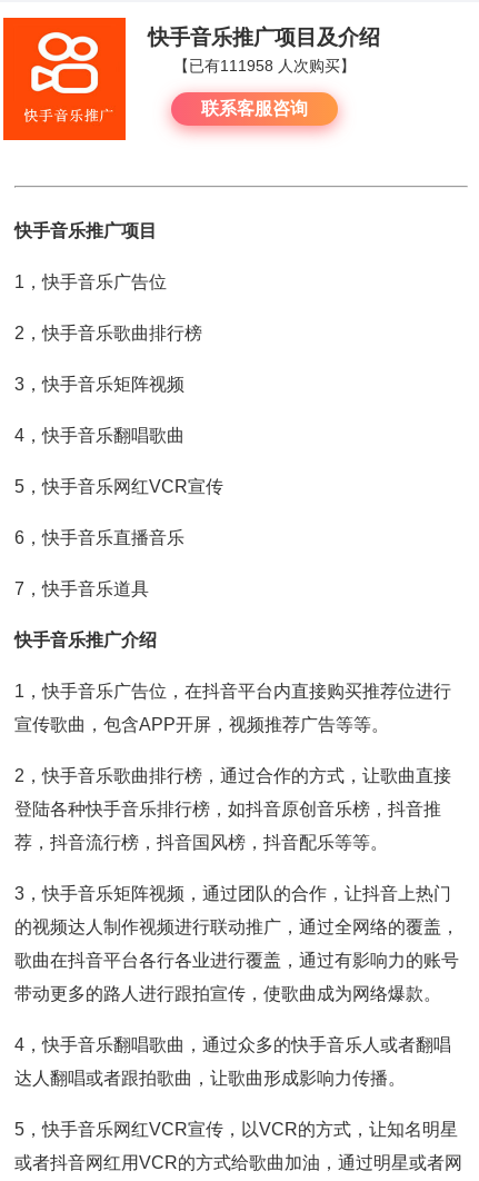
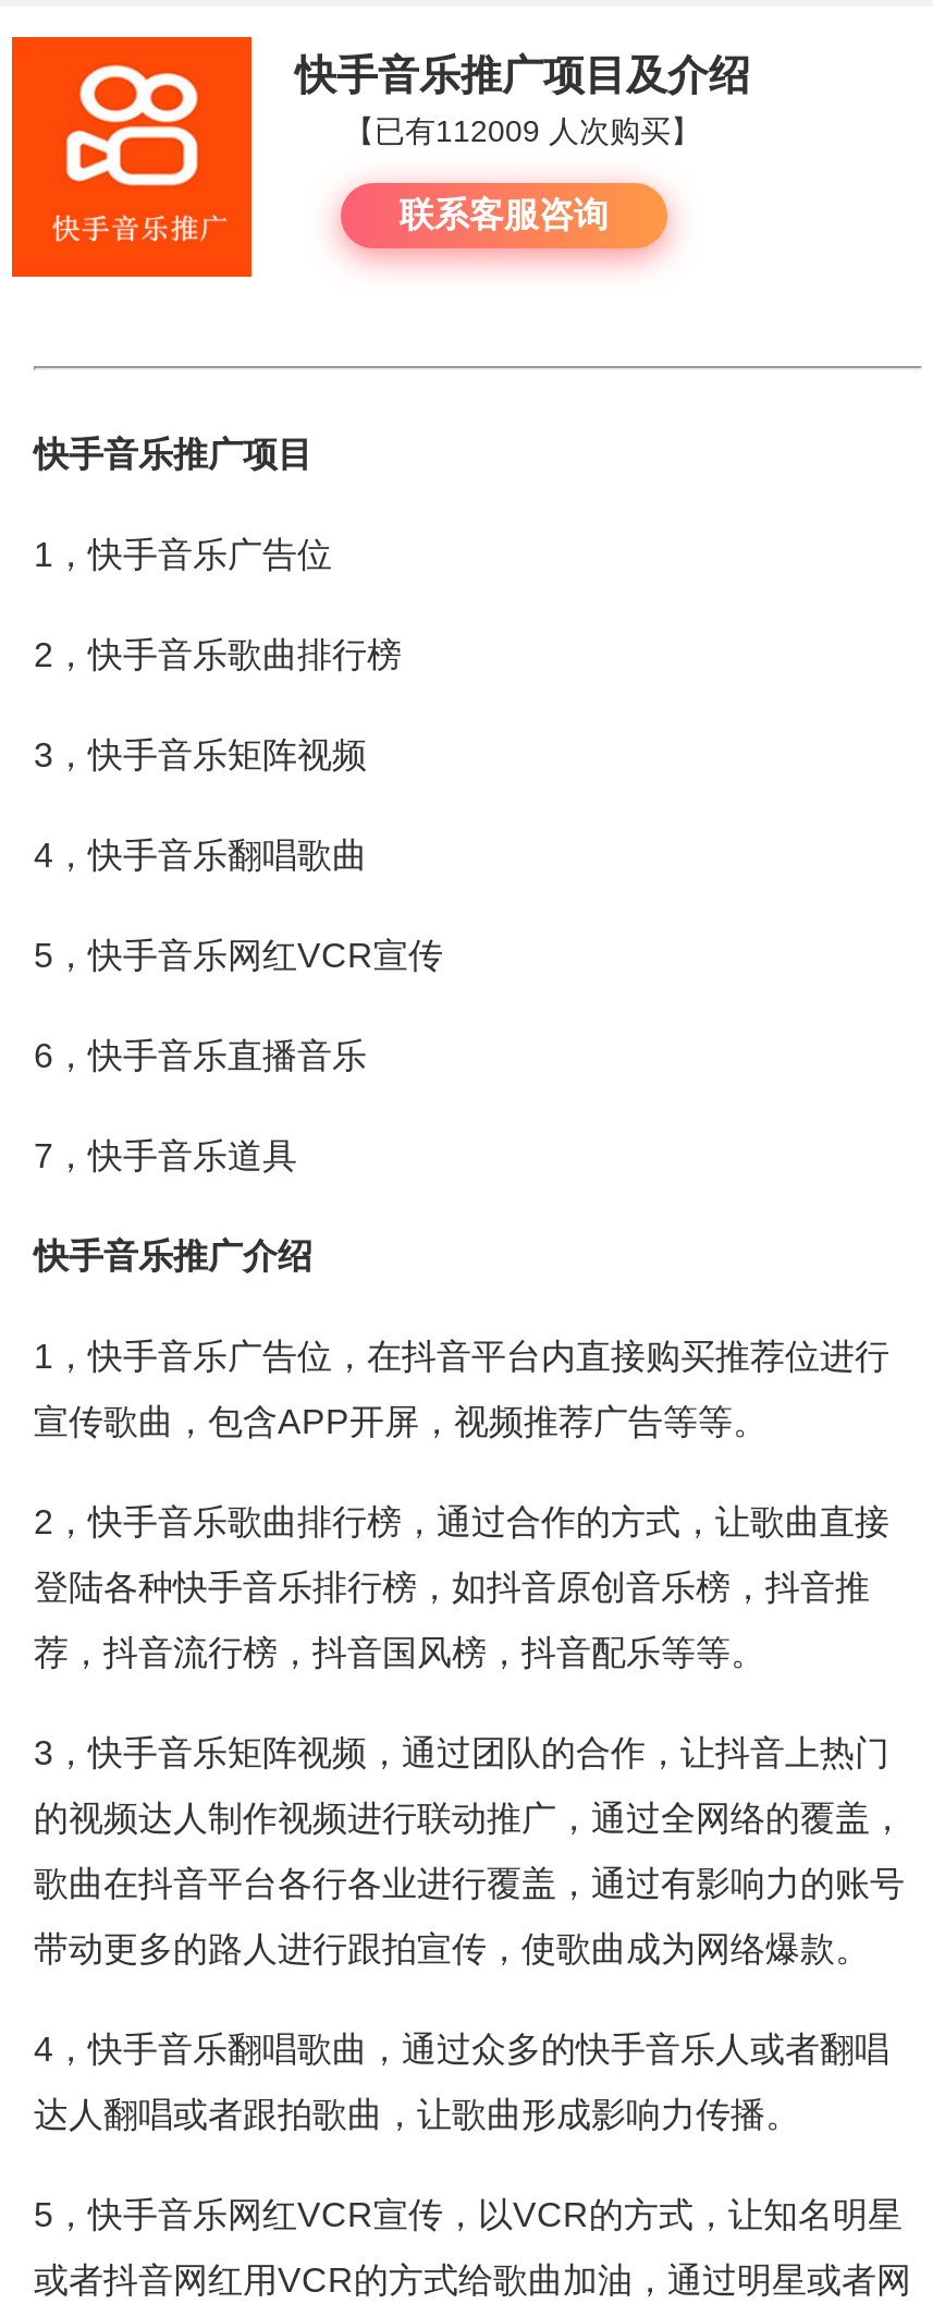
[173,57,355,75] 【已有111958 人次购买】 -> [344,113,701,148] 【已有112009 人次购买】

